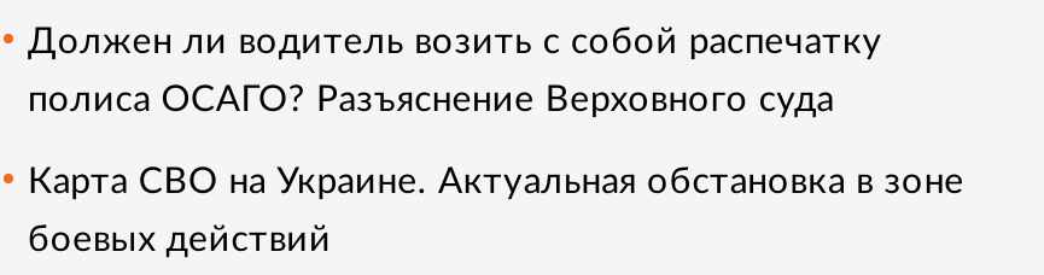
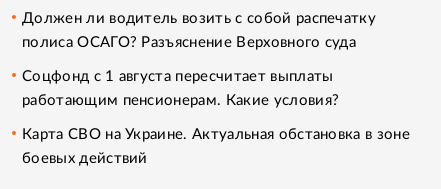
none -> [22,69,339,108] Соцфонд с 1 августа пересчитает выплаты | работающим пенсионерам. Какие условия?

